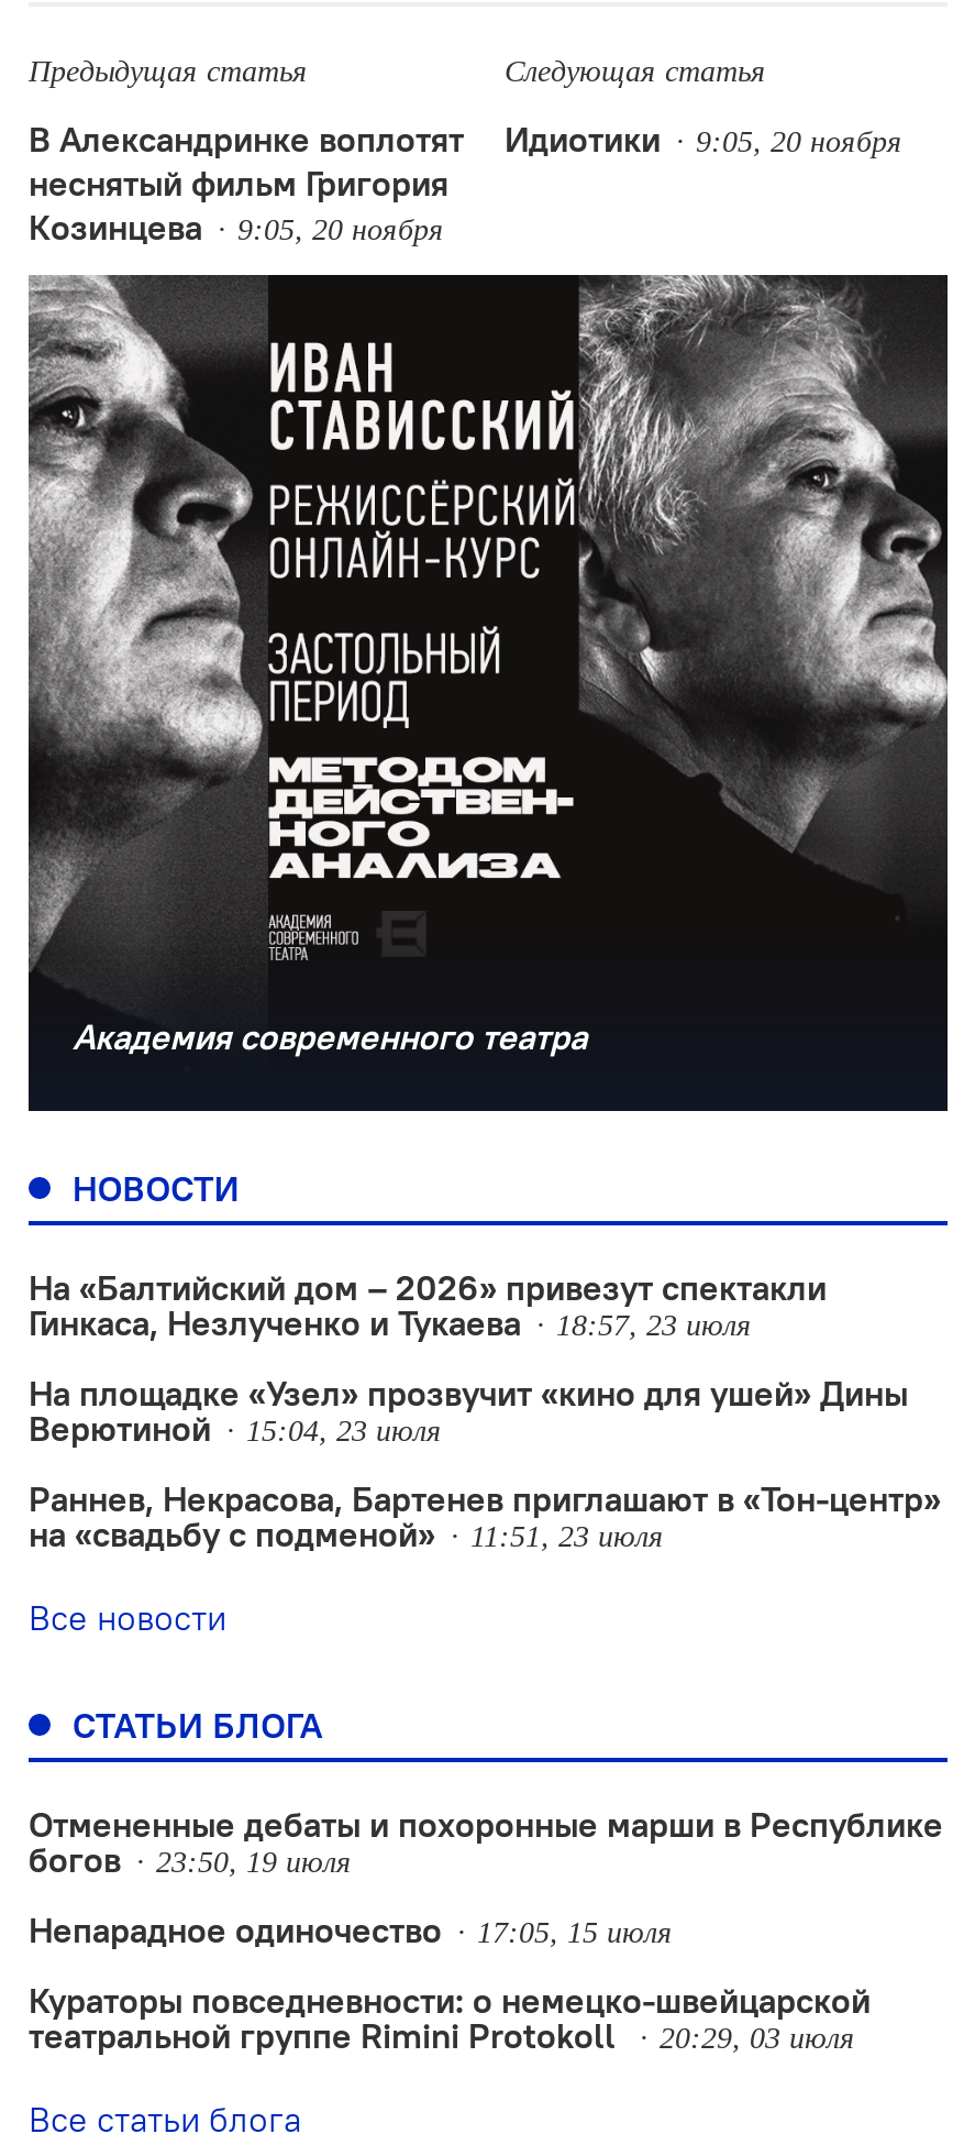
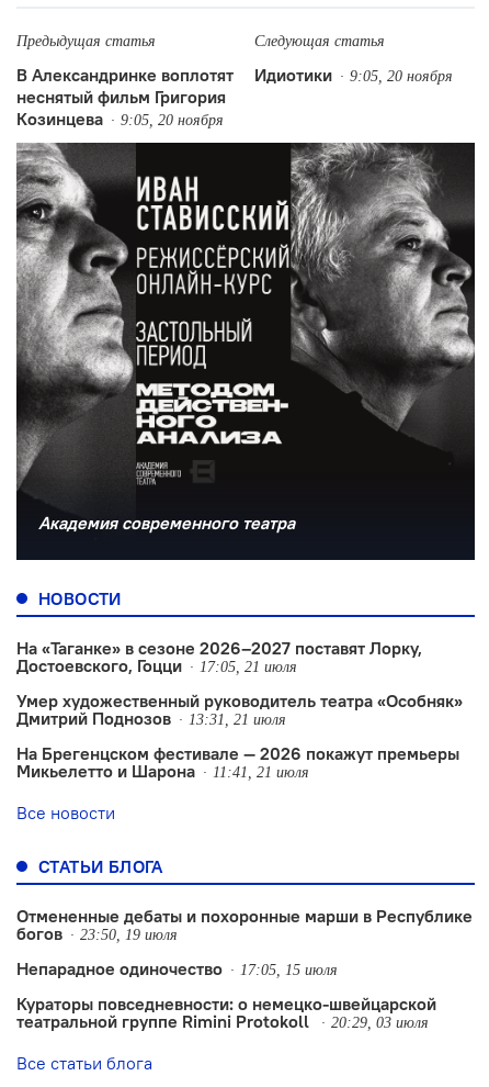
[29,1264,827,1343] На «Балтийский дом – 2026» привезут спектакли | Гинкаса, Незлученко и Тукаева | 18:57, 23 июля -> [16,636,422,676] На «Таганке» в сезоне 2026–2027 поставят Лорку, | Достоевского, Гоцци | 17:05, 21 июля
[29,1369,908,1449] На площадке «Узел» прозвучит «кино для ушей» Дины | Верютиной | 15:04, 23 июля -> [16,689,463,729] Умер художественный руководитель театра «Особняк» | Дмитрий Поднозов | 13:31, 21 июля
[29,1475,941,1554] Раннев, Некрасова, Бартенев приглашают в «Тон-центр» | на «свадьбу с подменой» | 11:51, 23 июля -> [16,742,459,781] На Брегенцском фестивале — 2026 покажут премьеры | Микьелетто и Шарона | 11:41, 21 июля

